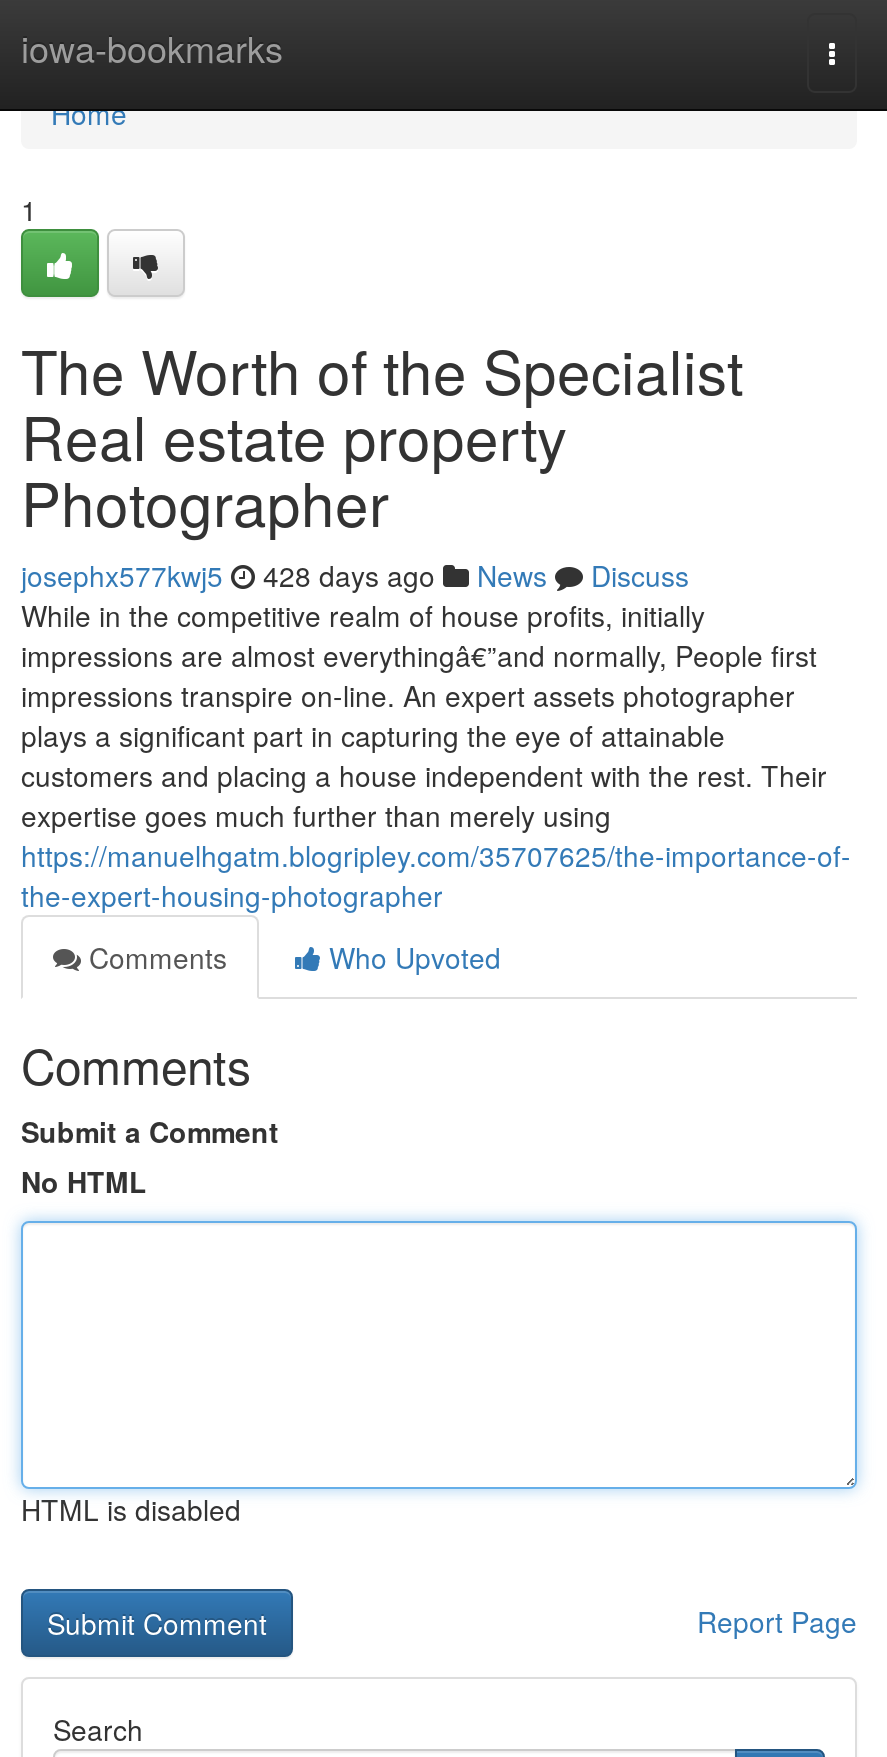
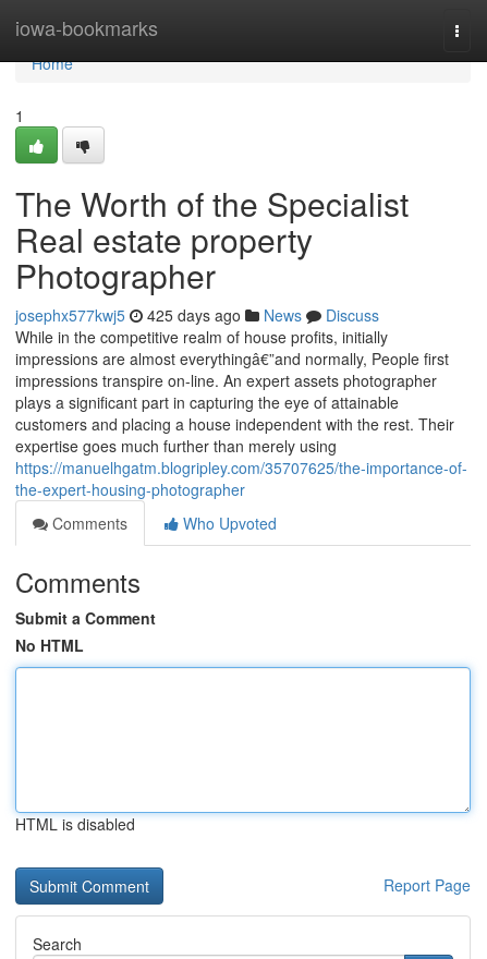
[21,555,689,595] josephx577kwj5 428 days ago News Discuss -> [15,304,379,326] josephx577kwj5 425 days ago News Discuss

